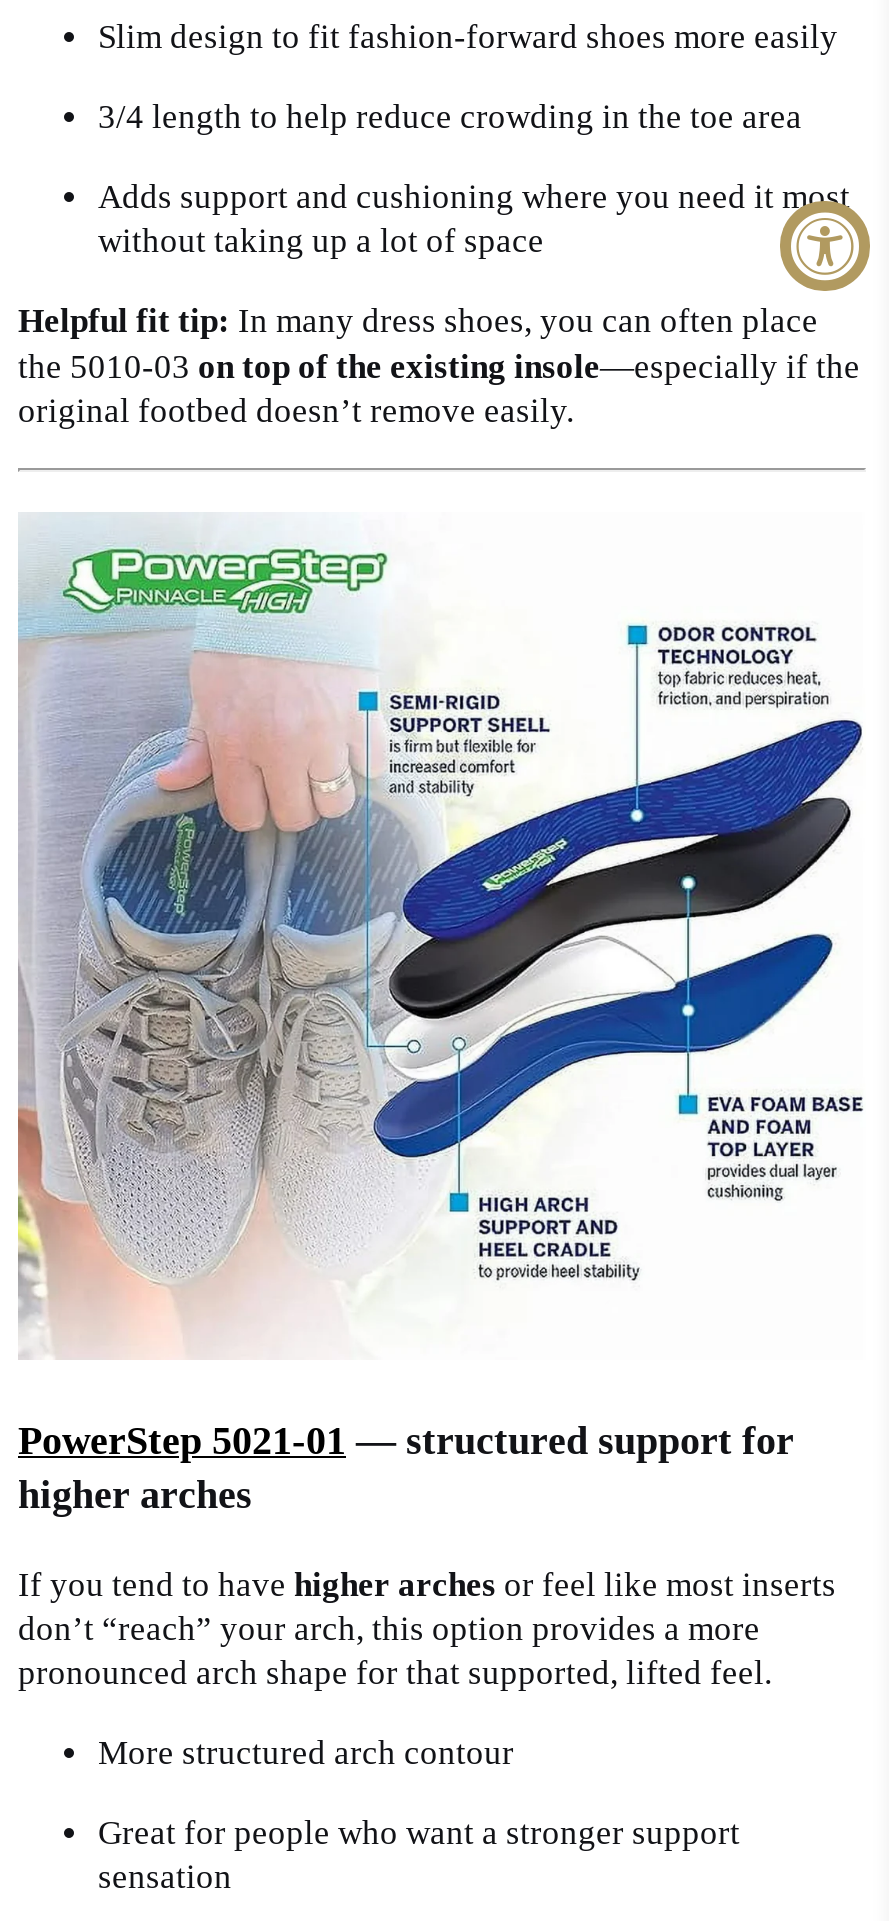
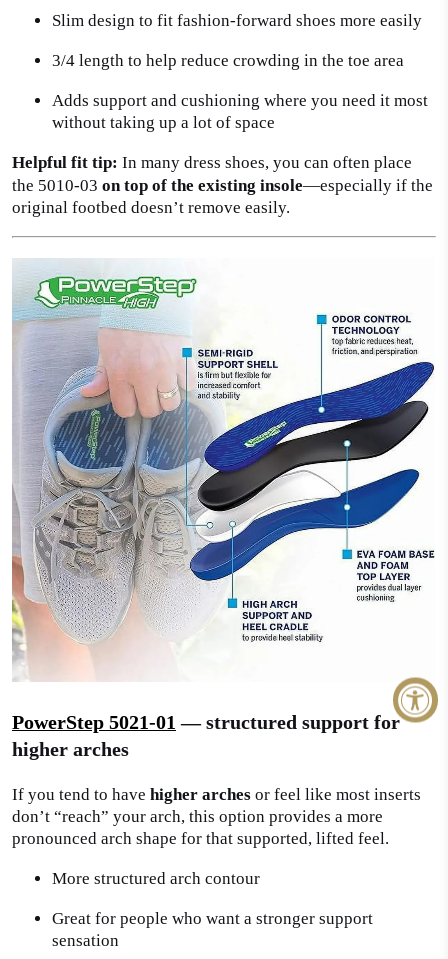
[778,214,872,294] [image] -> none
none -> [392,676,439,724] [image]

